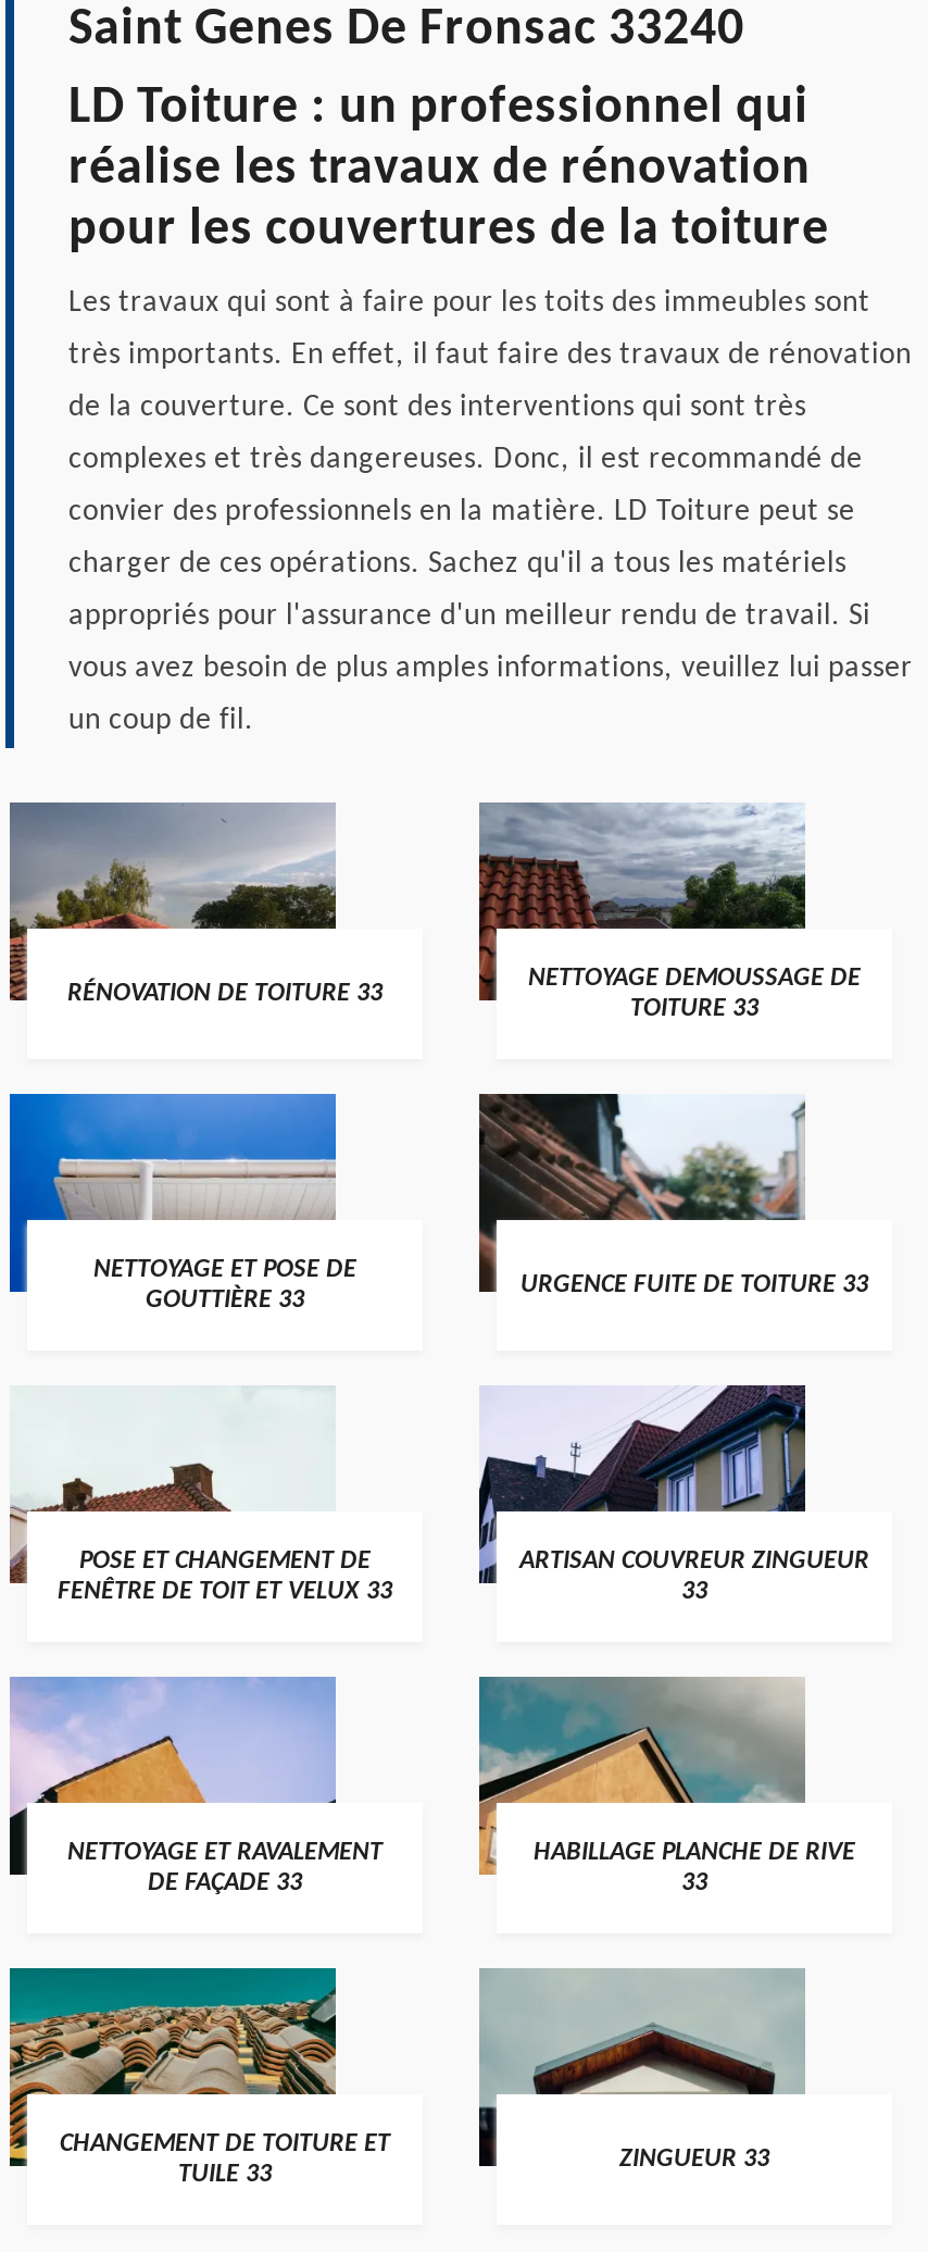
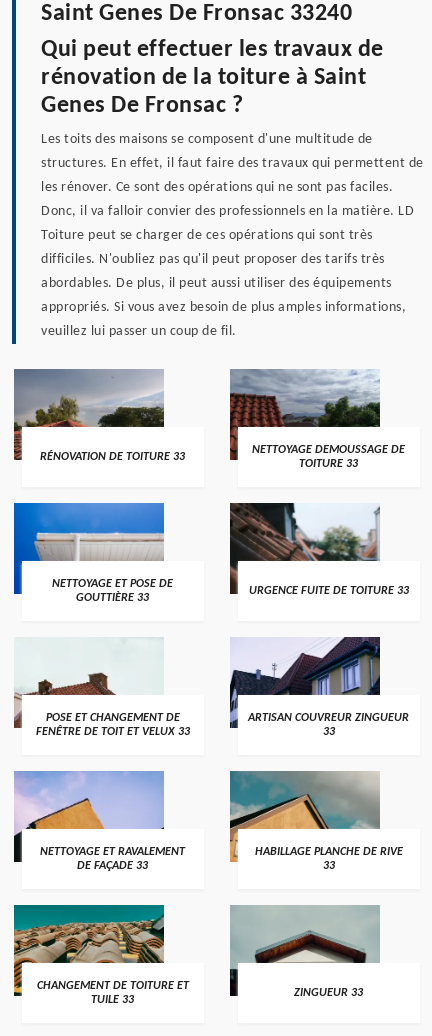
[68,83,829,257] LD Toiture : un professionnel qui | réalise les travaux de rénovation | pour les couvertures de la toiture -> [41,38,383,118] Qui peut effectuer les travaux de | rénovation de la toiture à Saint | Genes De Fronsac ?
[68,287,870,320] Les travaux qui sont à faire pour les toits des immeubles sont -> [41,132,372,147] Les toits des maisons se composent d'une multitude de
[68,339,912,372] très importants. En effet, il faut faire des travaux de rénovation -> [41,156,423,171] structures. En effet, il faut faire des travaux qui permettent de
[68,391,806,424] de la couverture. Ce sont des interventions qui sont très -> [41,180,393,195] les rénover. Ce sont des opérations qui ne sont pas faciles.
[68,444,863,476] complexes et très dangereuses. Donc, il est recommandé de -> [41,204,414,219] Donc, il va falloir convier des professionnels en la matière. LD
[68,496,855,528] convier des professionnels en la matière. LD Toiture peut se -> [41,228,372,243] Toiture peut se charger de ces opérations qui sont très
[68,548,847,581] charger de ces opérations. Sachez qu'il a tous les matériels -> [41,252,384,267] difficiles. N'oubliez pas qu'il peut proposer des tarifs très
[68,600,870,633] appropriés pour l'assurance d'un meilleur rendu de travail. Si -> [41,276,391,291] abordables. De plus, il peut aussi utiliser des équipements
[68,652,913,685] vous avez besoin de plus amples informations, veuillez lui passer -> [41,300,406,315] appropriés. Si vous avez besoin de plus amples informations,
[68,705,254,737] un coup de fil. -> [41,324,236,339] veuillez lui passer un coup de fil.

